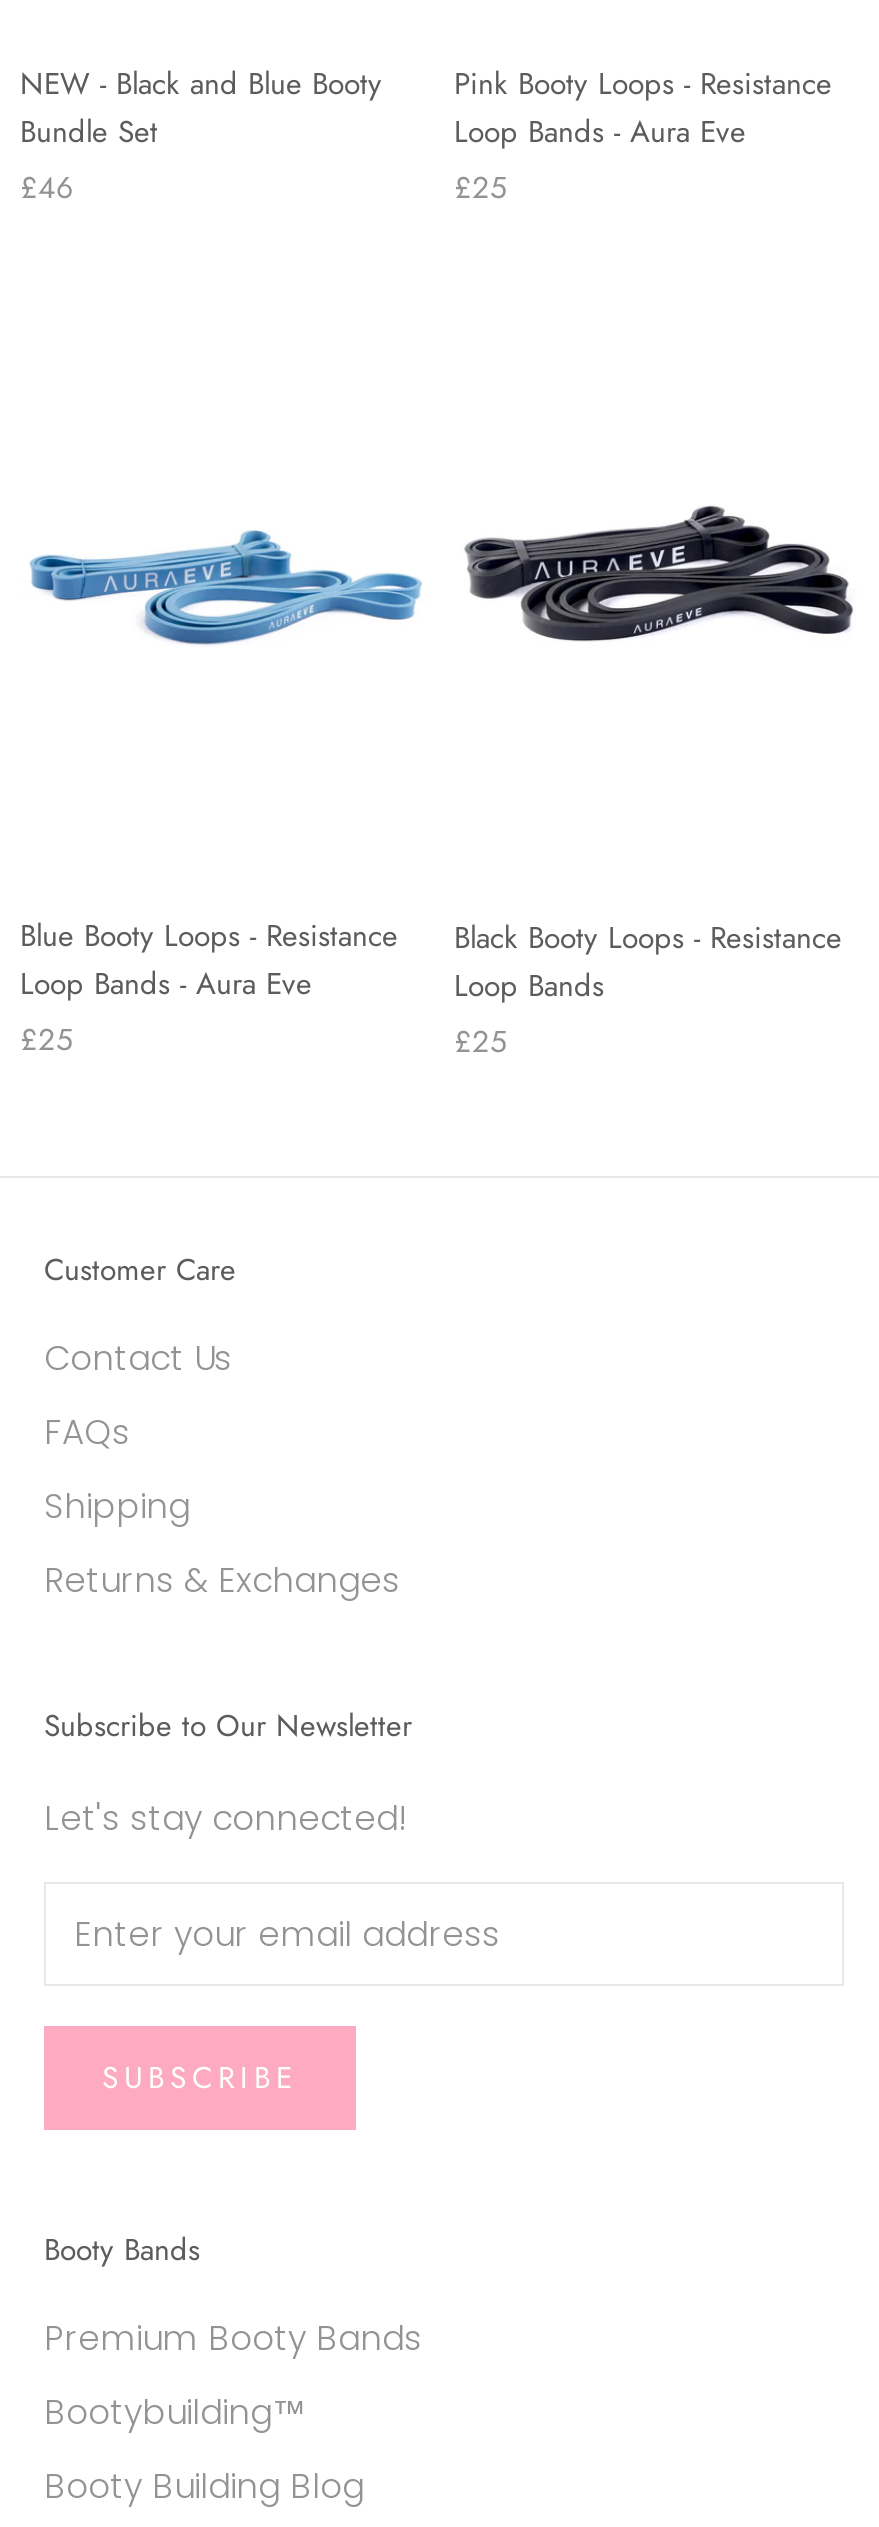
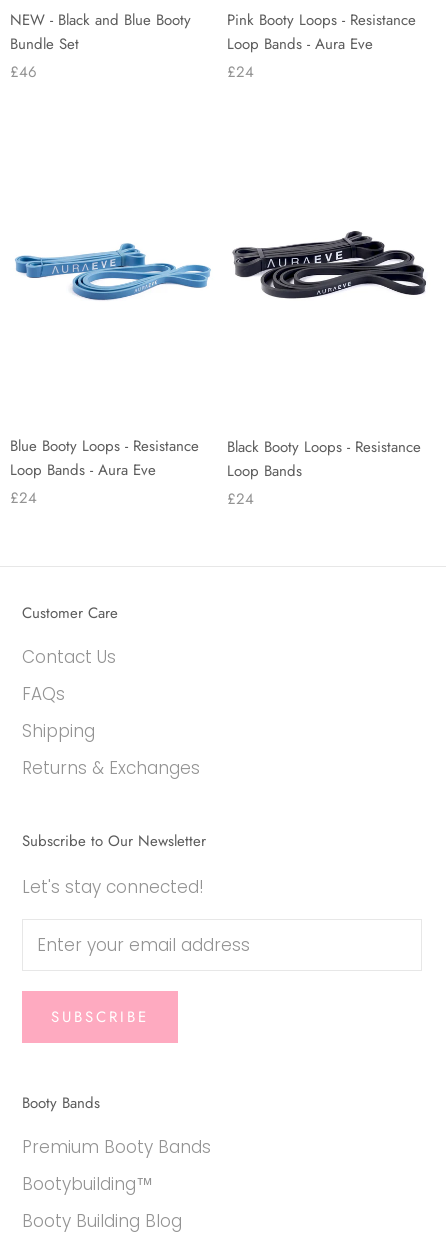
[454,166,506,210] £25 -> [227,61,254,83] £24
[20,1019,72,1063] £25 -> [10,487,37,509] £24
[454,1019,506,1063] £25 -> [227,488,254,510] £24

